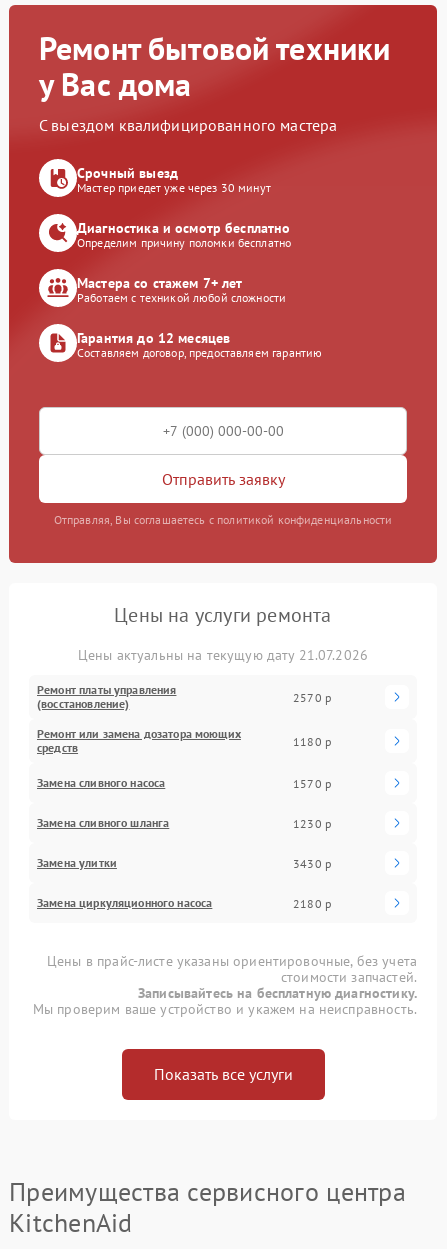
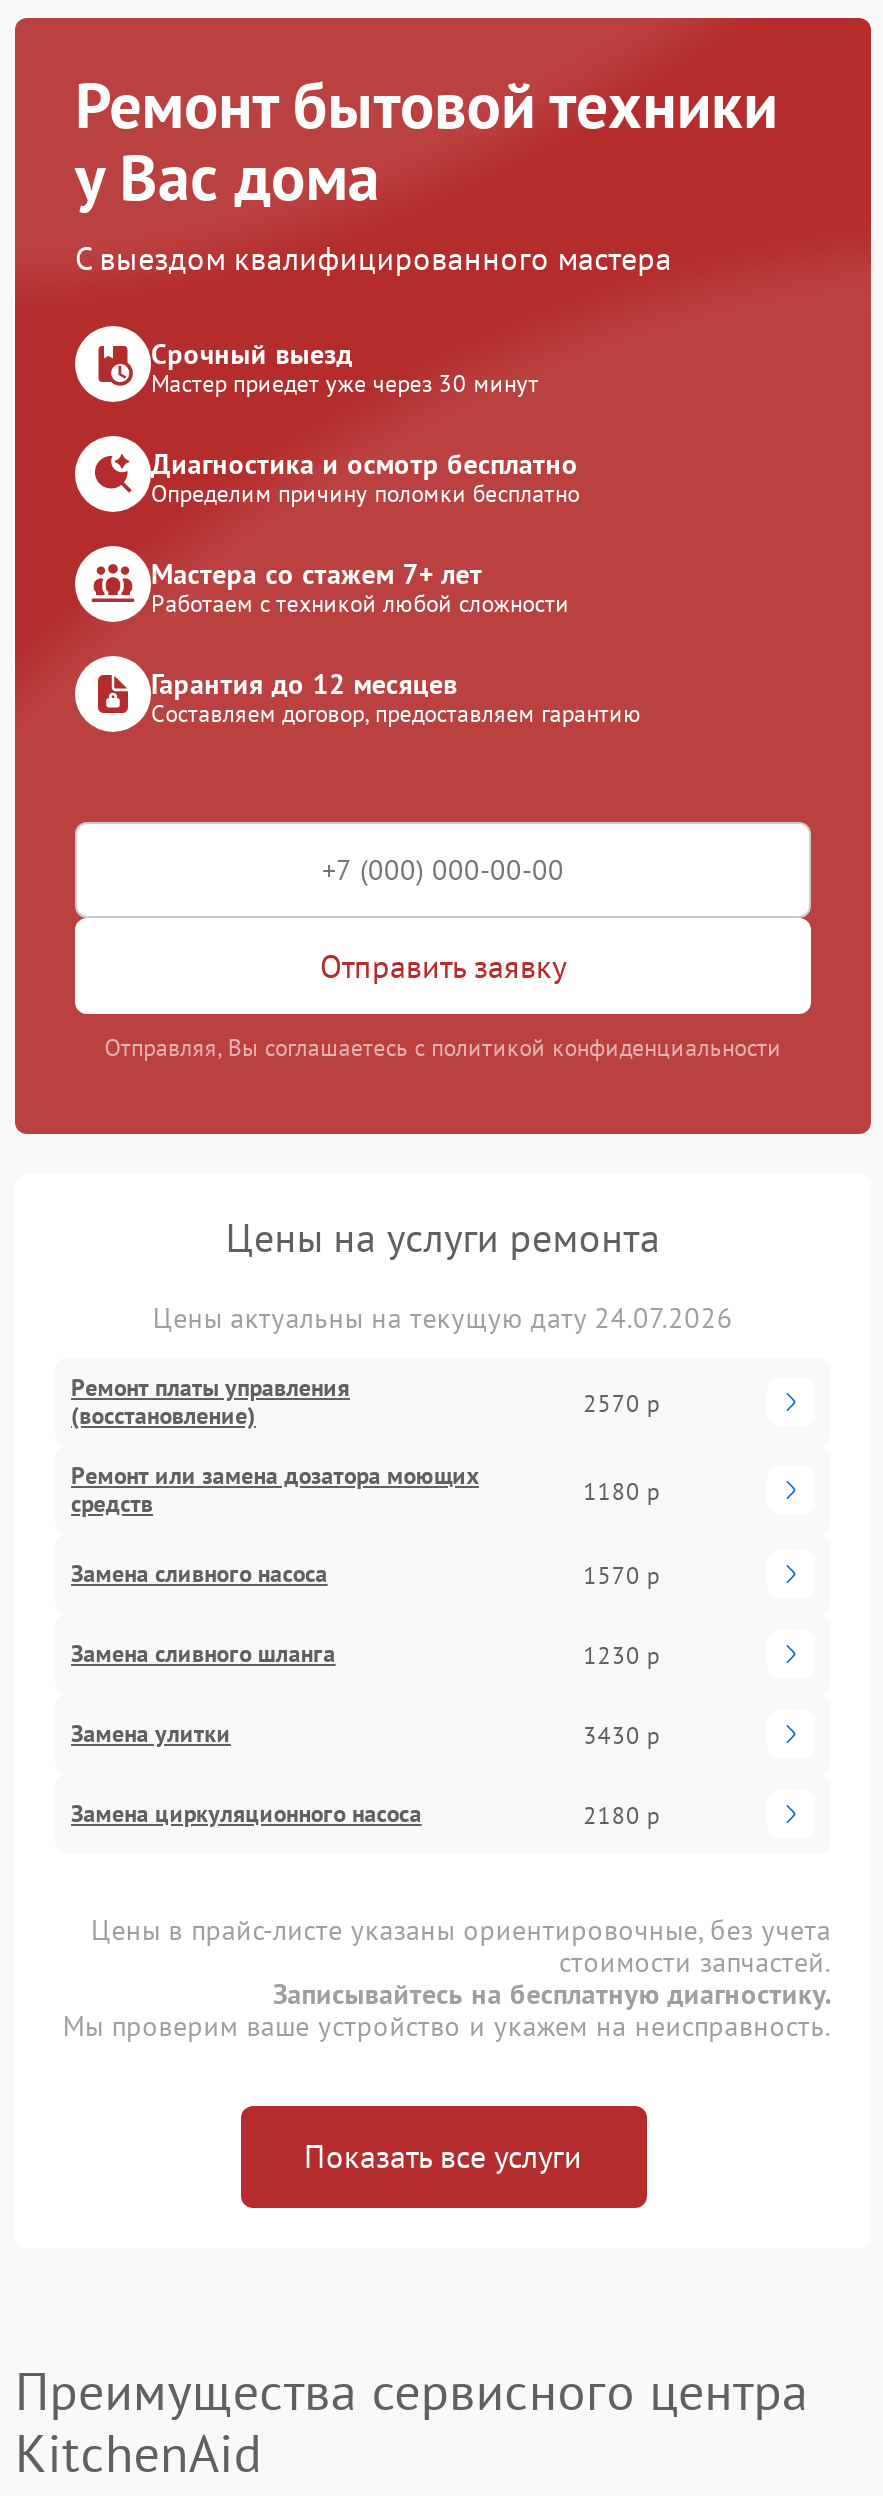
[78,646,368,664] Цены актуальны на текущую дату 21.07.2026 -> [153,1301,733,1337] Цены актуальны на текущую дату 24.07.2026

